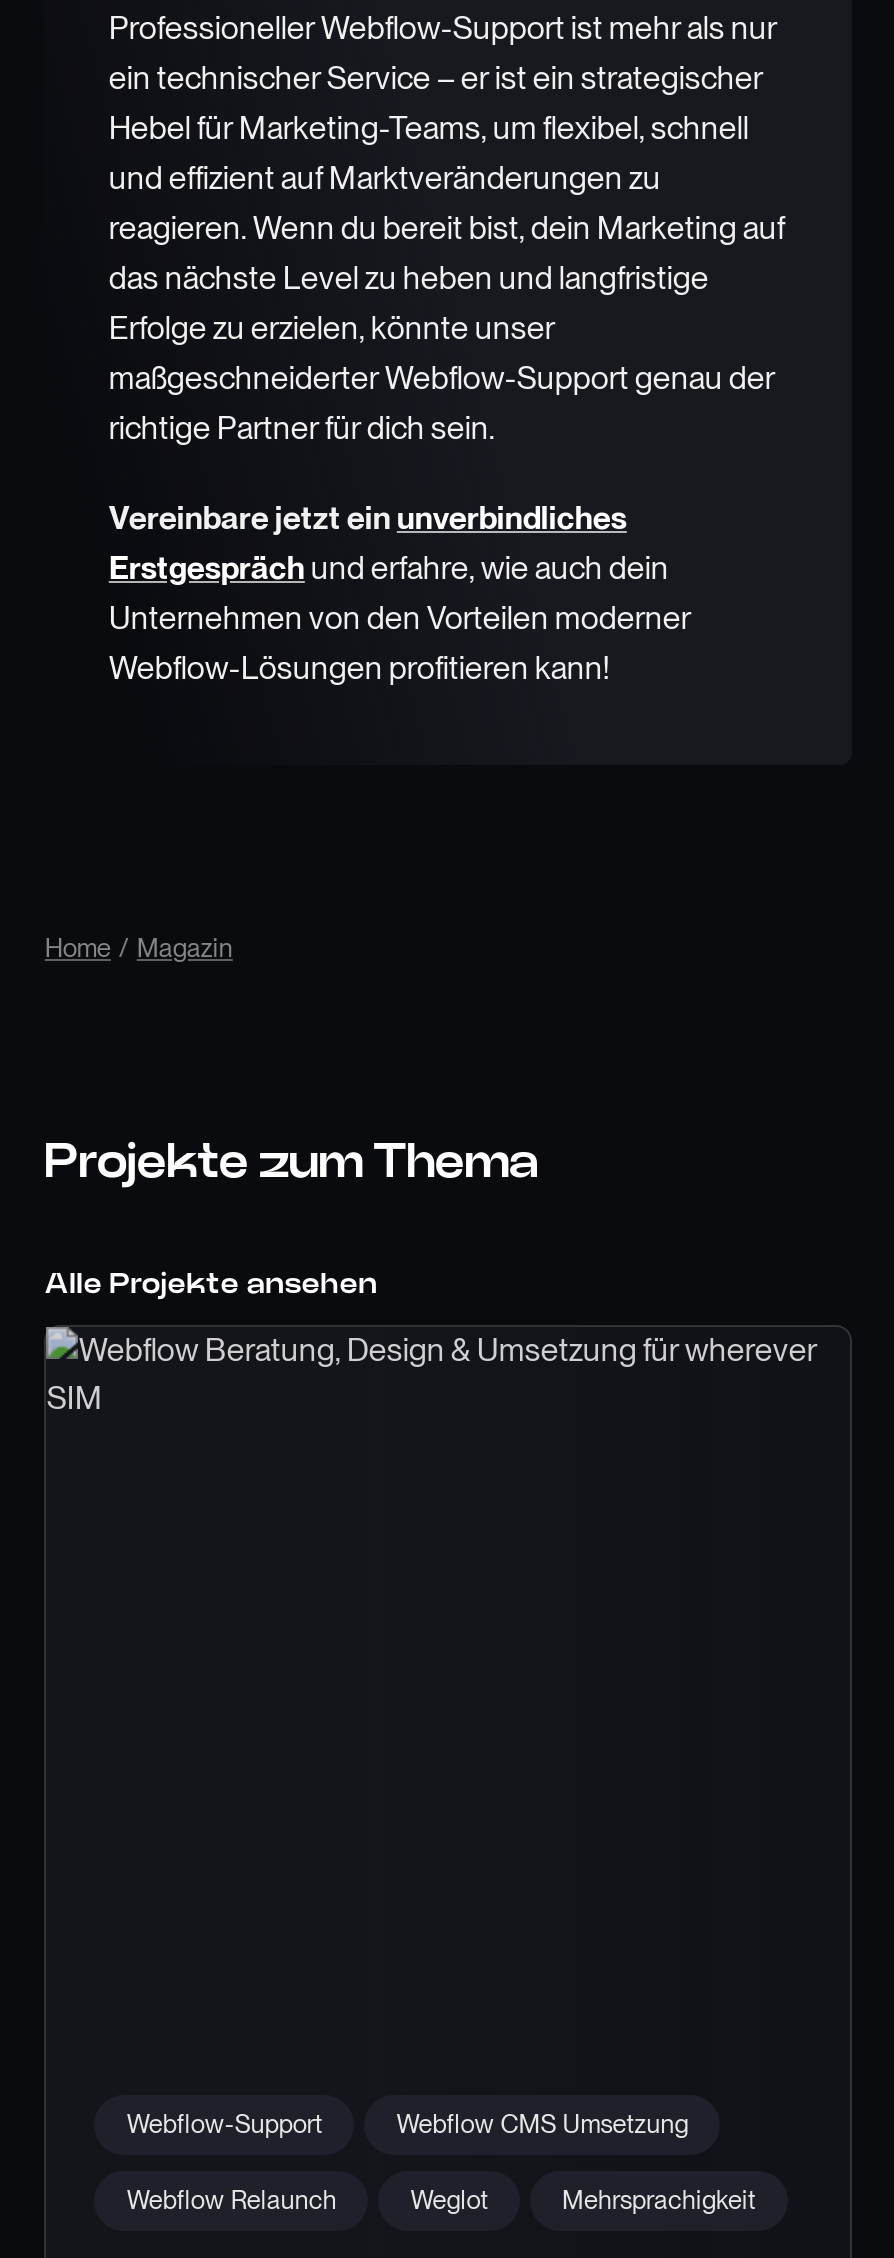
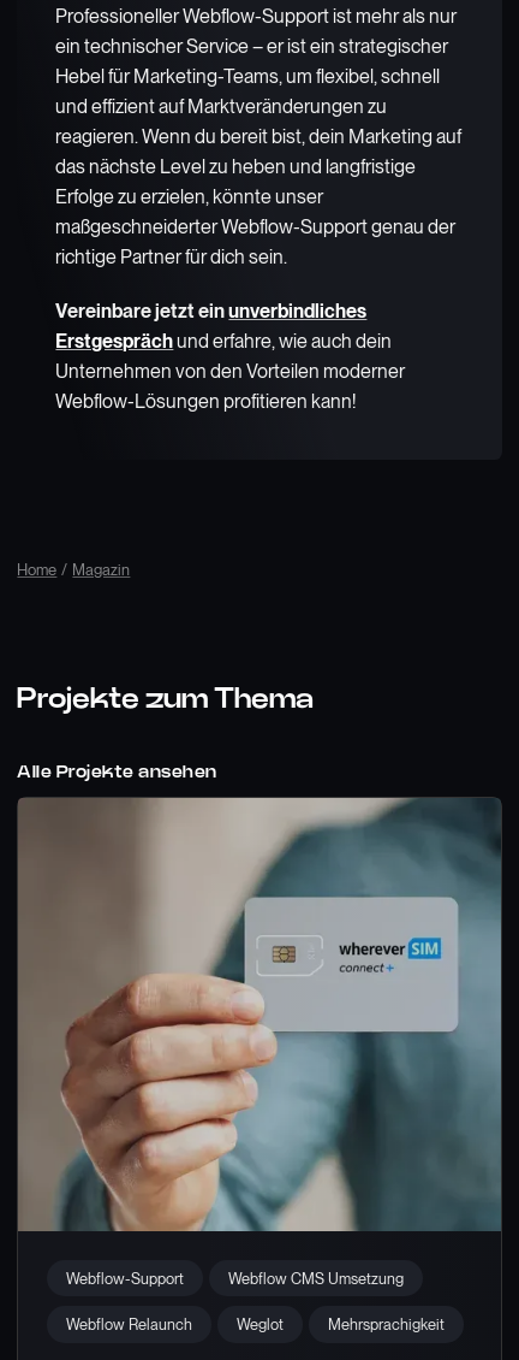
none -> [17,797,502,1232] [image]

